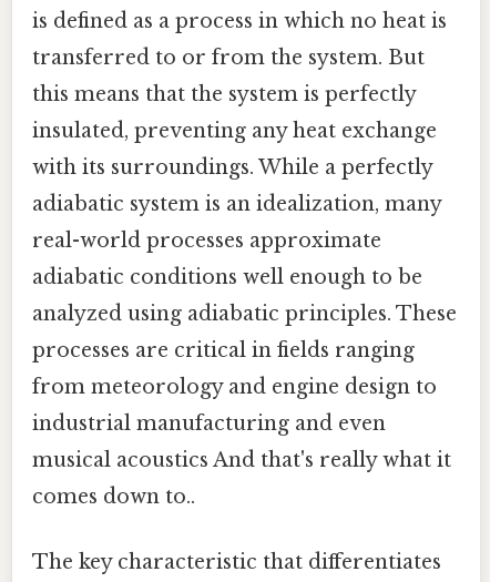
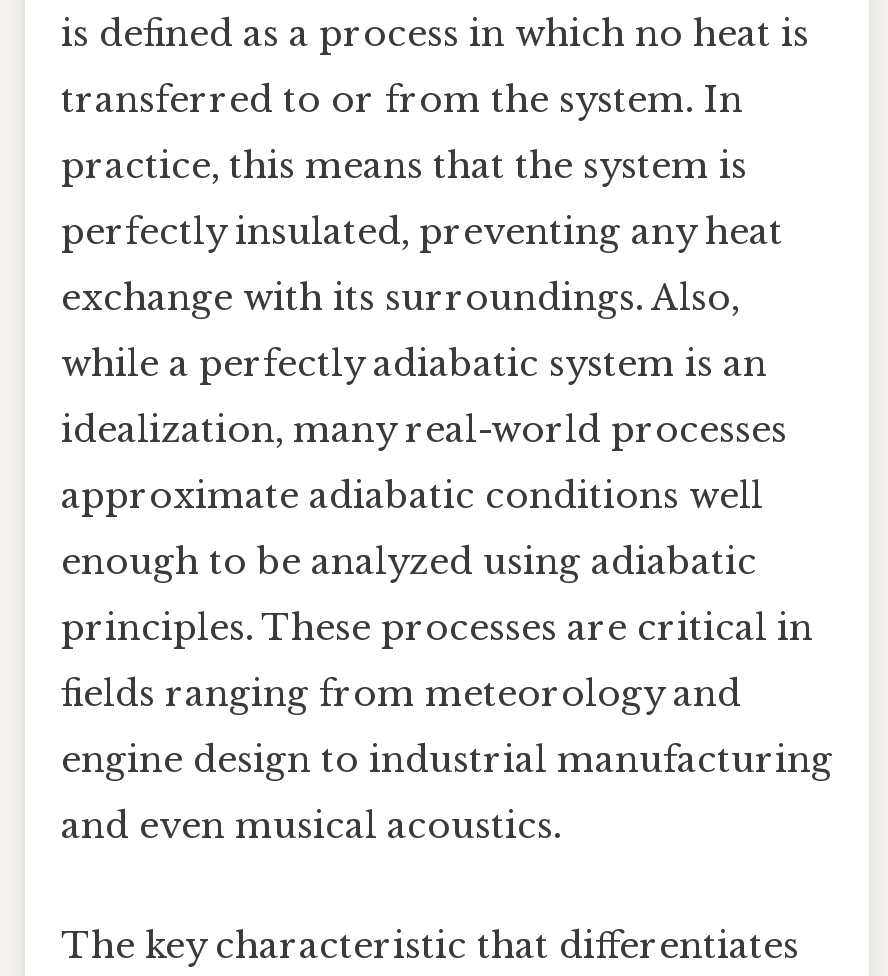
[32,46,457,509] transferred to or from the system. But | this means that the system is perfectly | insulated, preventing any heat exchange | with its surroundings. While a perfectly | adiabatic system is an idealization, many | real-world processes approximate | adiabatic conditions well enough to be | analyzed using adiabatic principles. These | processes are critical in fields ranging | from meteorology and engine design to | industrial manufacturing and even | musical acoustics And that's really what it | comes down to.. -> [61,78,833,848] transferred to or from the system. In | practice, this means that the system is | perfectly insulated, preventing any heat | exchange with its surroundings. Also, | while a perfectly adiabatic system is an | idealization, many real-world processes | approximate adiabatic conditions well | enough to be analyzed using adiabatic | principles. These processes are critical in | fields ranging from meteorology and | engine design to industrial manufacturing | and even musical acoustics.

